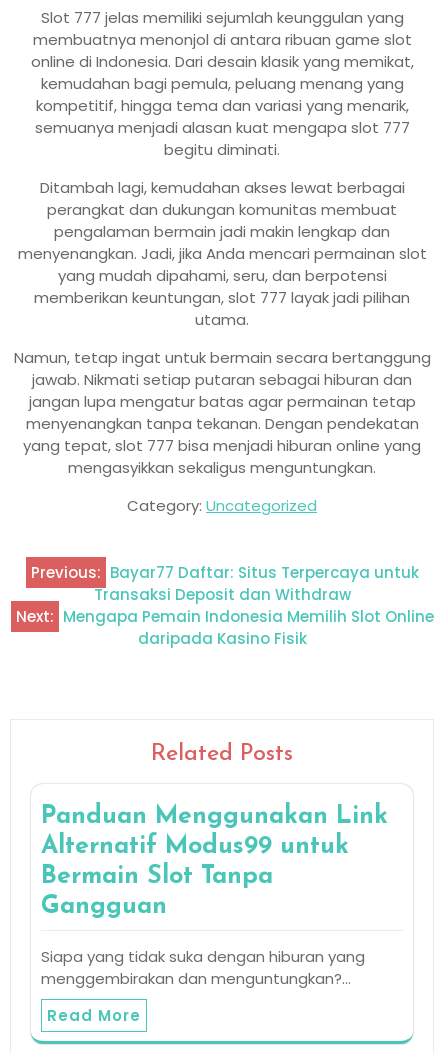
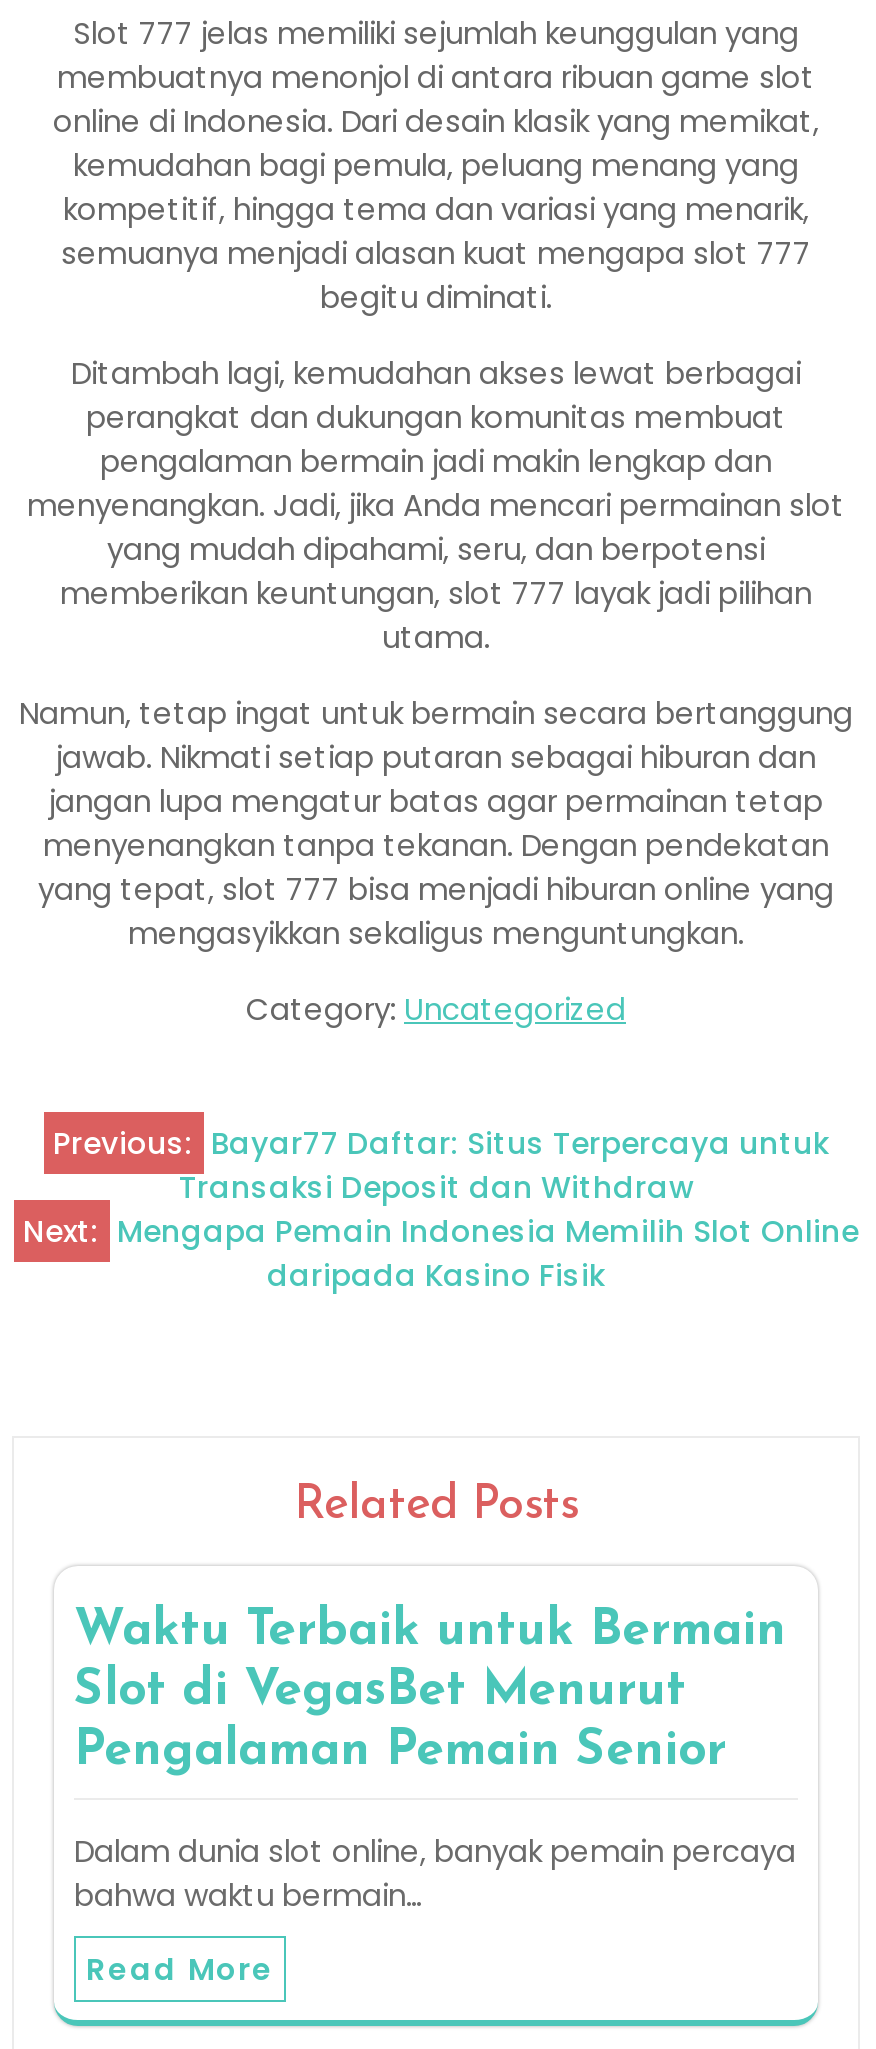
[41,804,388,919] Panduan Menggunakan Link | Alternatif Modus99 untuk | Bermain Slot Tanpa | Gangguan -> [74,1605,786,1775] Waktu Terbaik untuk Bermain | Slot di VegasBet Menurut | Pengalaman Pemain Senior
[41,946,365,989] Siapa yang tidak suka dengan hiburan yang | menggembirakan dan menguntungkan?… -> [74,1829,796,1915] Dalam dunia slot online, banyak pemain percaya | bahwa waktu bermain…

